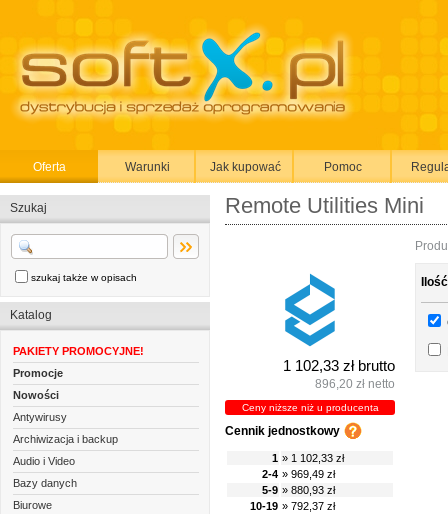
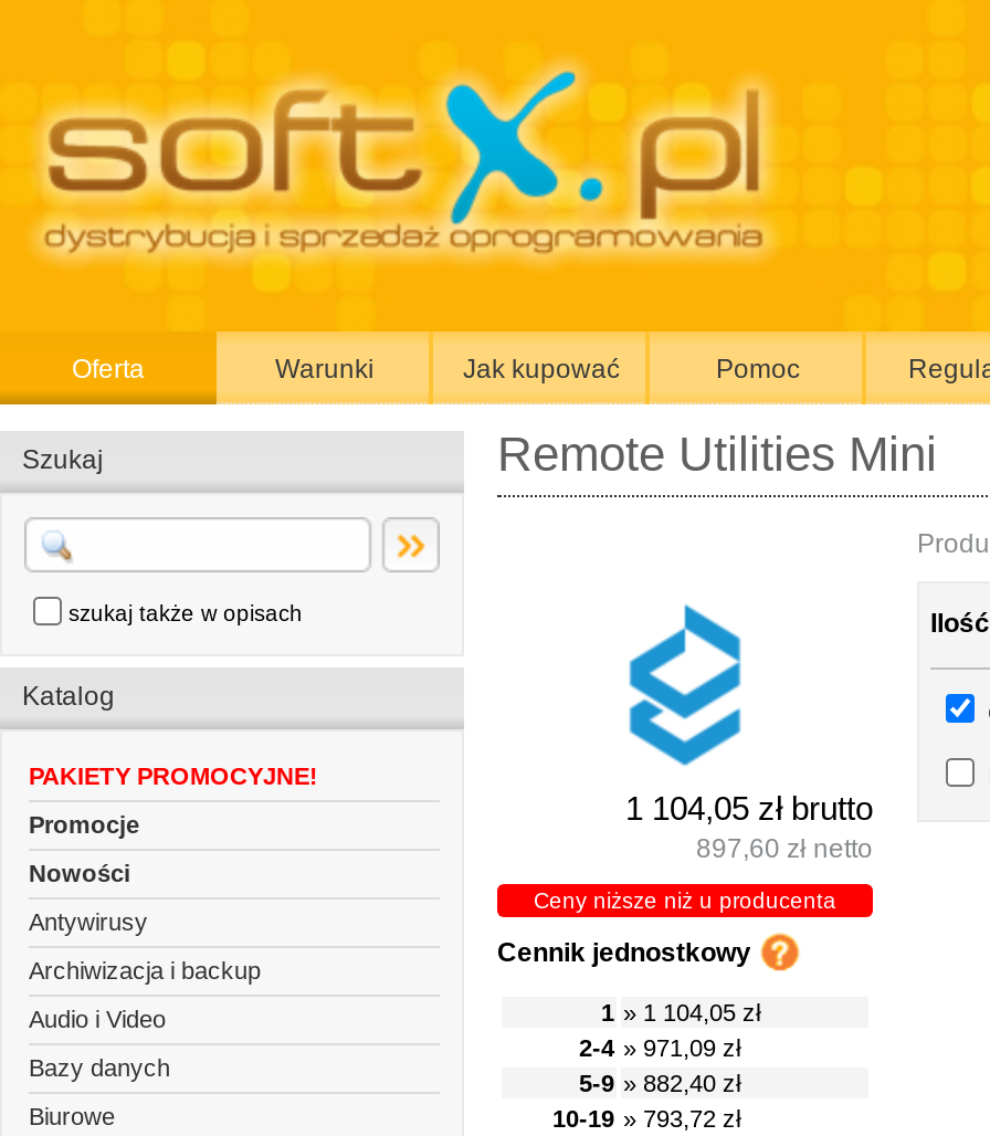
[283,357,395,374] 1 102,33 zł brutto -> [625,789,873,827] 1 104,05 zł brutto
[315,377,395,391] 896,20 zł netto -> [696,833,873,864] 897,60 zł netto
[272,452,344,464] 1 » 1 102,33 zł -> [601,999,760,1025] 1 » 1 104,05 zł
[262,468,335,480] 2-4 » 969,49 zł -> [579,1034,740,1061] 2-4 » 971,09 zł
[262,484,335,496] 5-9 » 880,93 zł -> [579,1070,740,1096] 5-9 » 882,40 zł
[250,500,335,512] 10-19 » 792,37 zł -> [552,1105,740,1132] 10-19 » 793,72 zł

